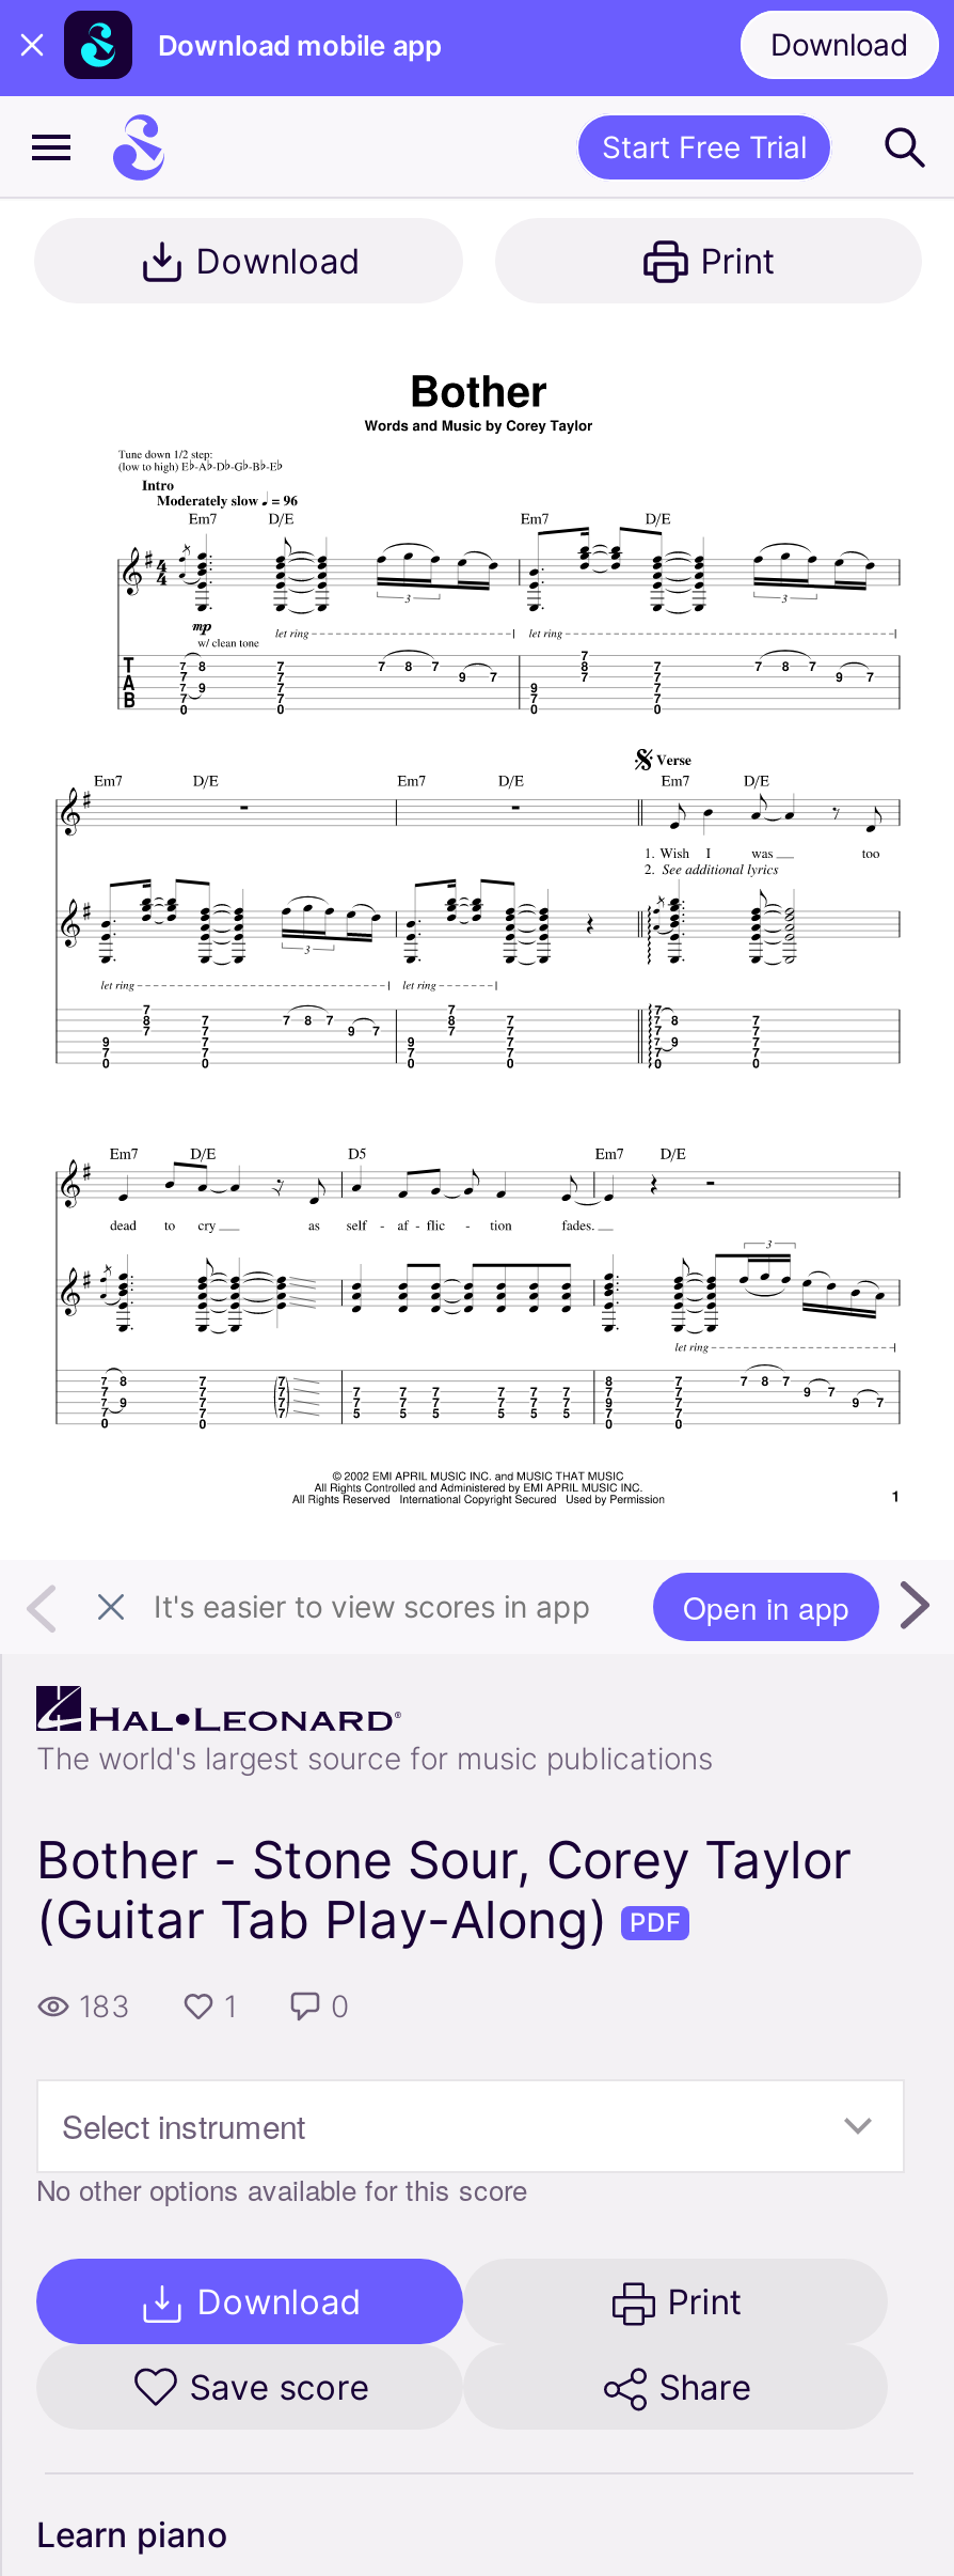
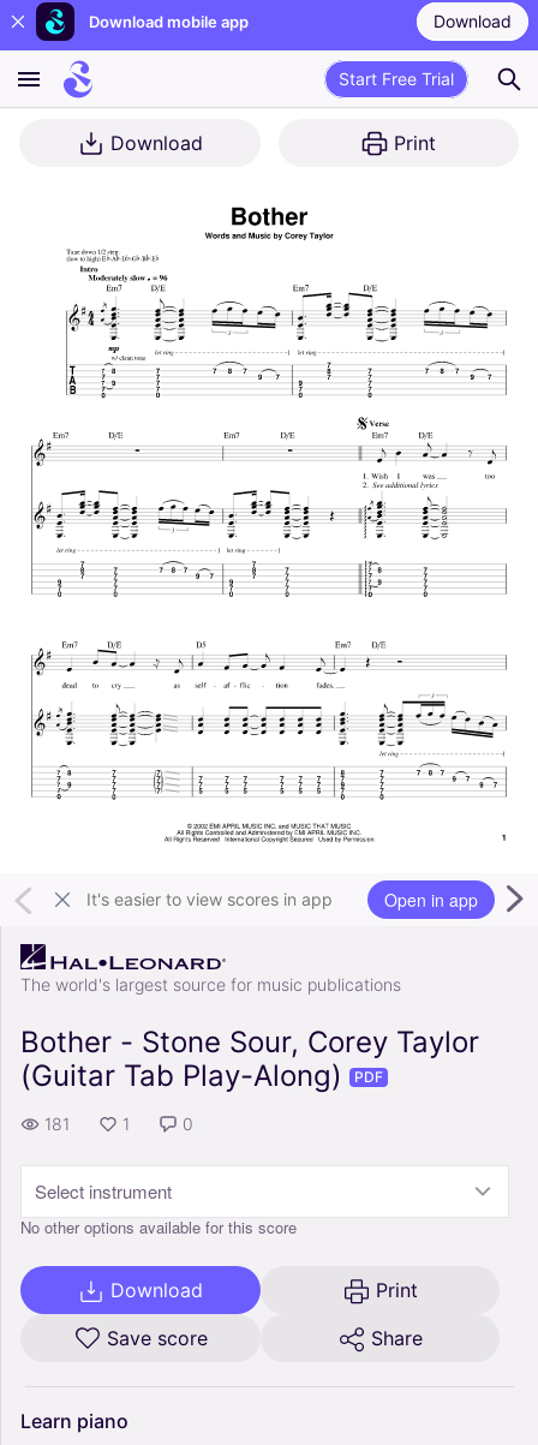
[79,1988,130,2024] 183 -> [44,1114,70,1134] 181

